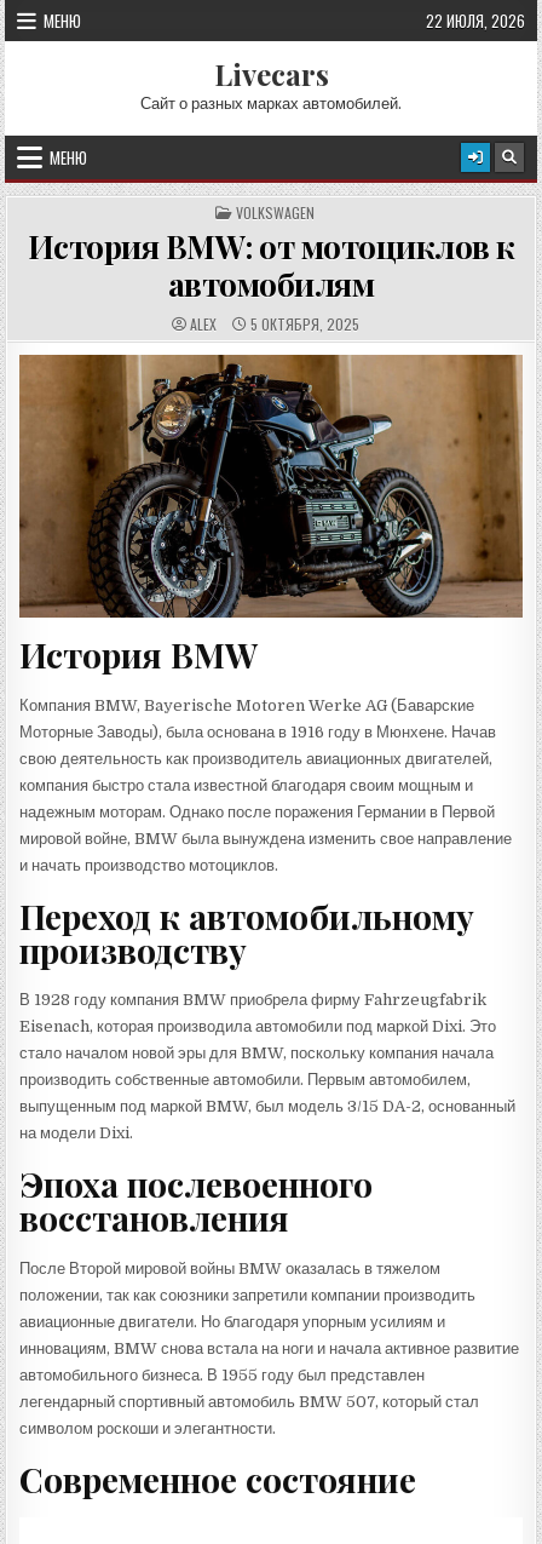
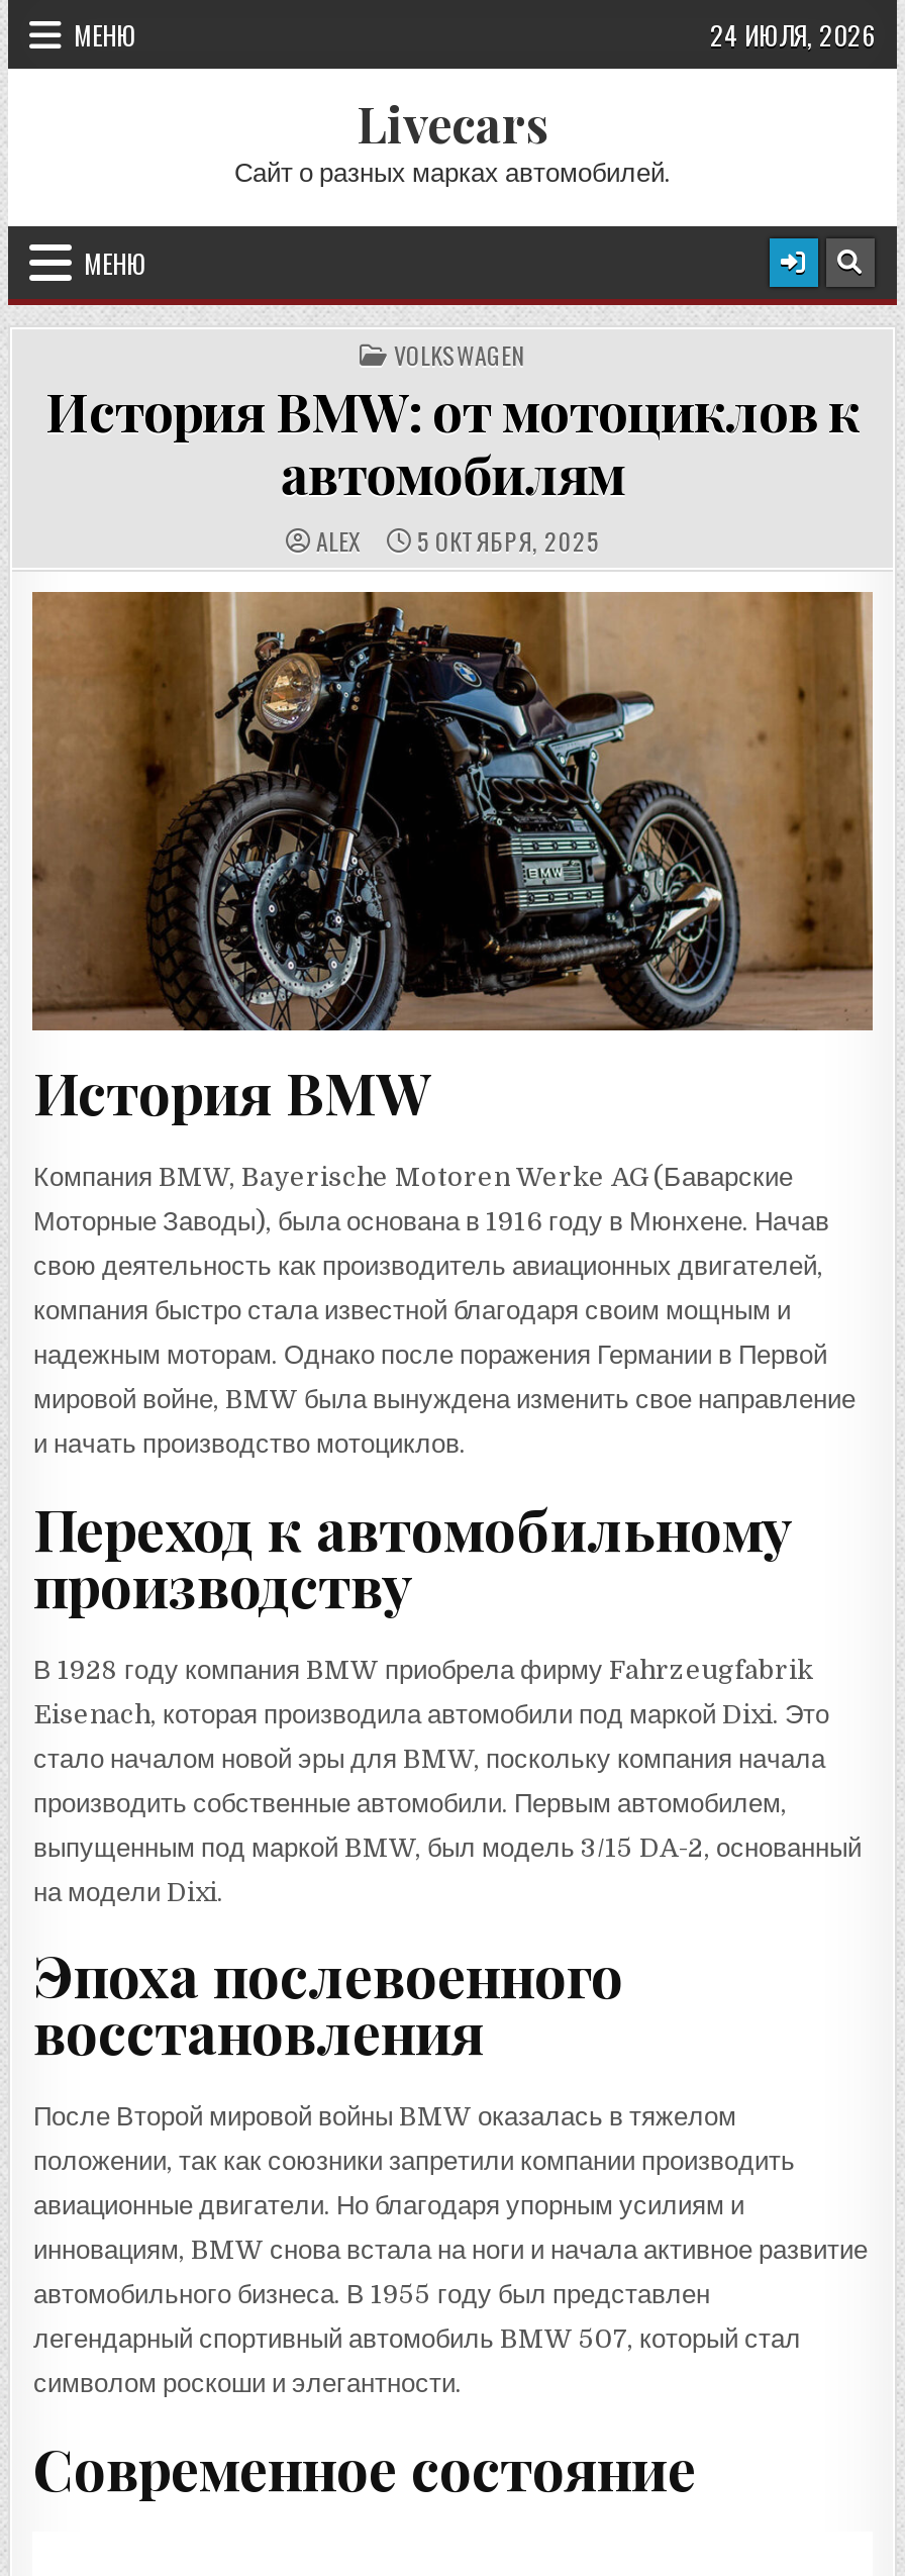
[425,8,524,33] 22 ИЮЛЯ, 2026 -> [710,14,876,55] 24 ИЮЛЯ, 2026

